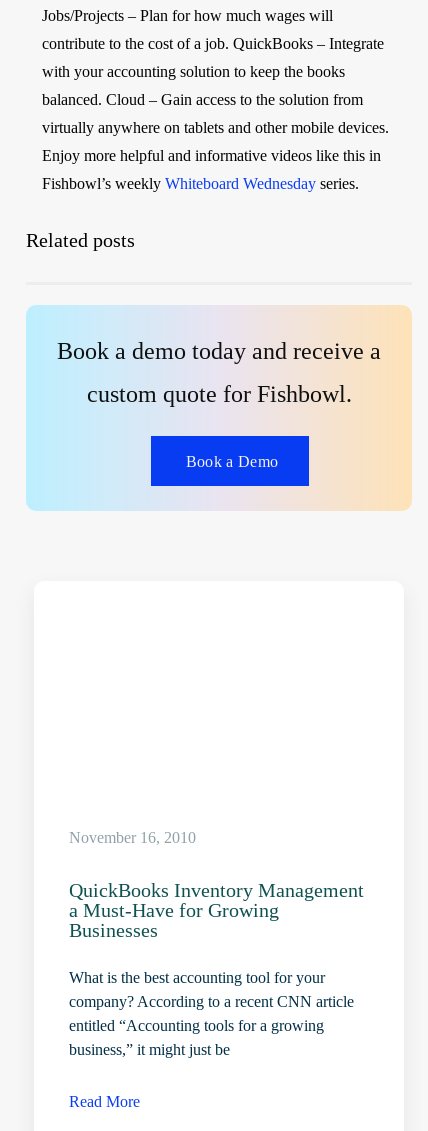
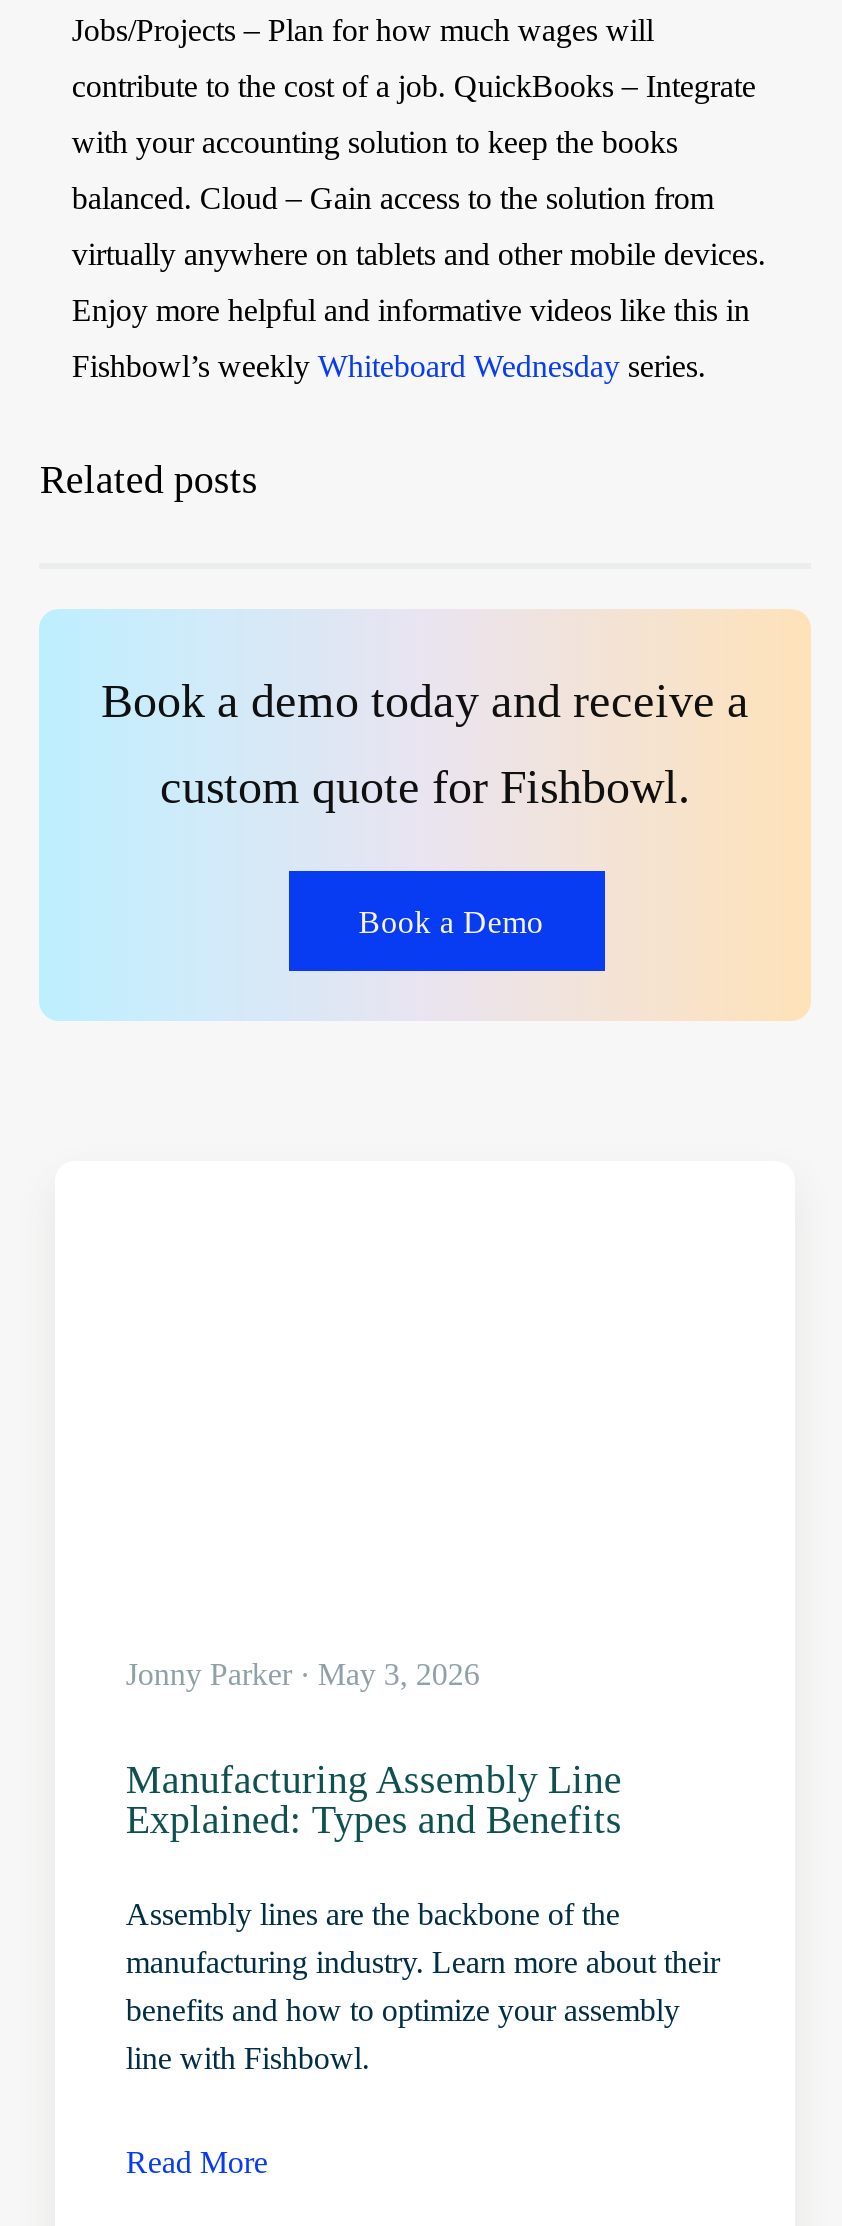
[69,829,196,846] November 16, 2010 -> [126,1657,480,1691] Jonny Parker · May 3, 2026
[69,879,364,941] QuickBooks Inventory Management | a Must-Have for Growing | Businesses -> [126,1757,622,1841] Manufacturing Assembly Line | Explained: Types and Benefits
[69,969,354,1058] What is the best accounting tool for your | company? According to a recent CNN article | entitled “Accounting tools for a growing | business,” it might just be -> [126,1897,720,2075] Assembly lines are the backbone of the | manufacturing industry. Learn more about their | benefits and how to optimize your assembly | line with Fishbowl.

